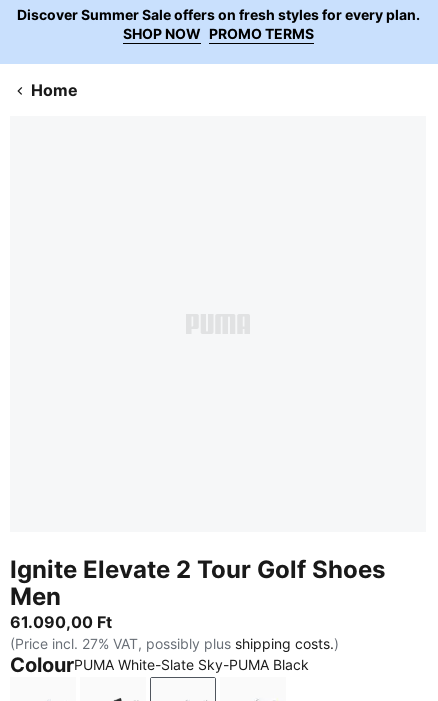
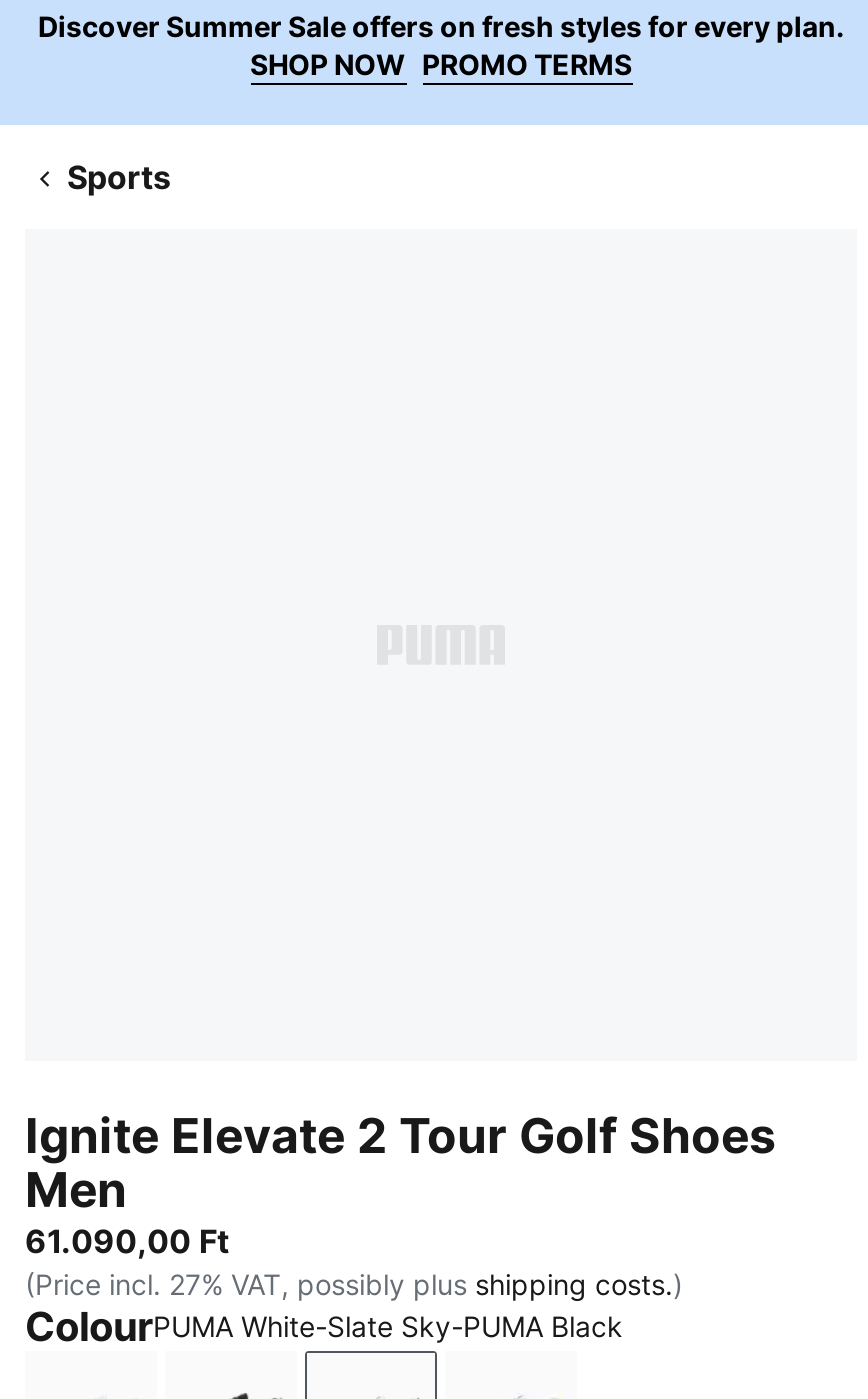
[31,80,78,100] Home -> [67,157,171,197] Sports

